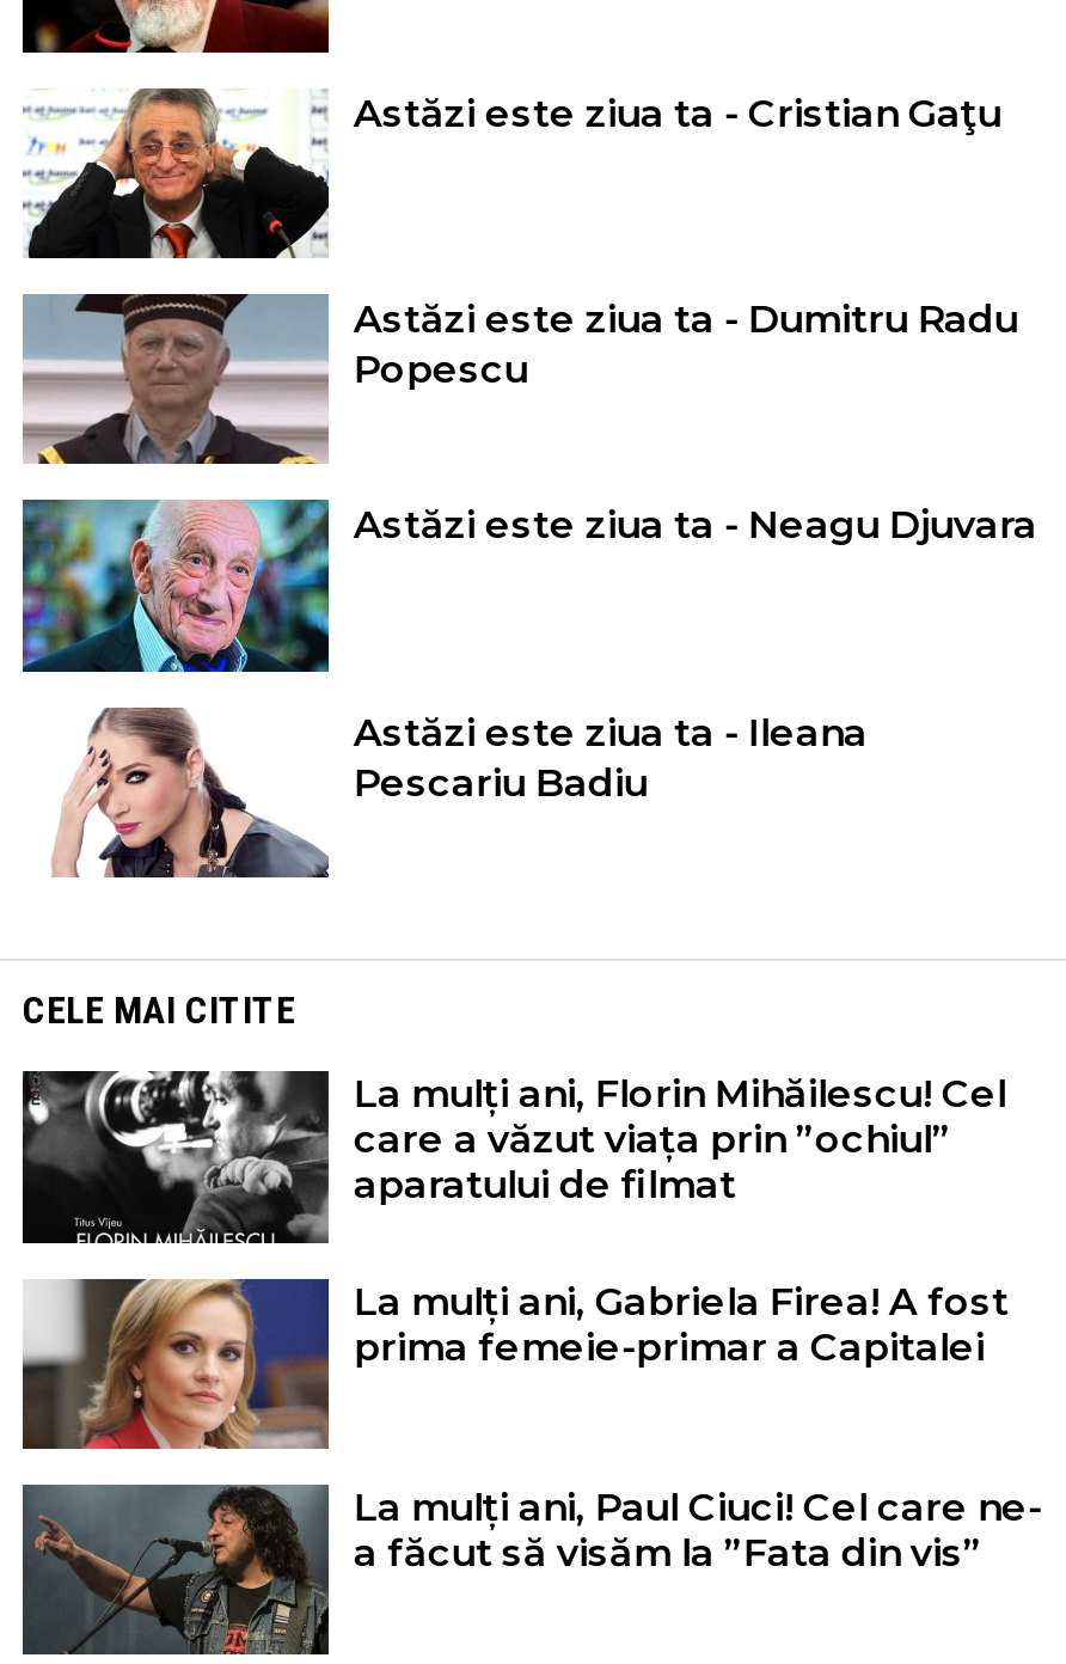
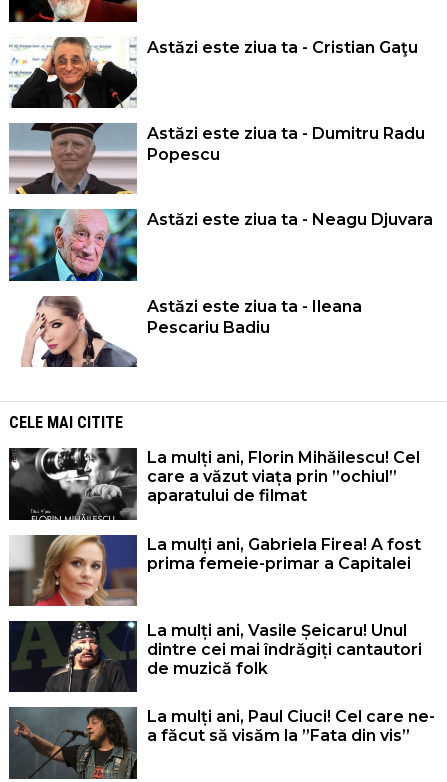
none -> [10,621,422,693] [image] | La mulți ani, Vasile Șeicaru! Unul | dintre cei mai îndrăgiți cantautori | de muzică folk

